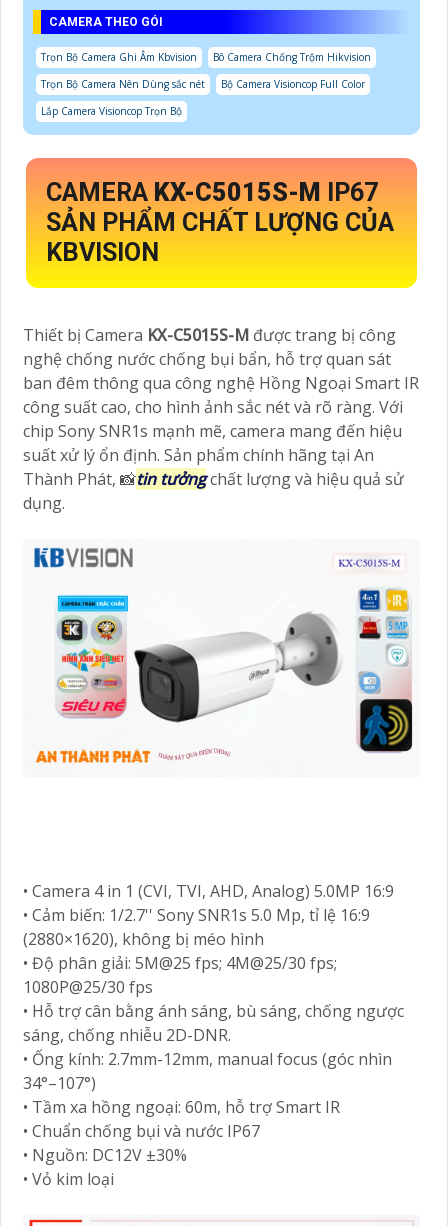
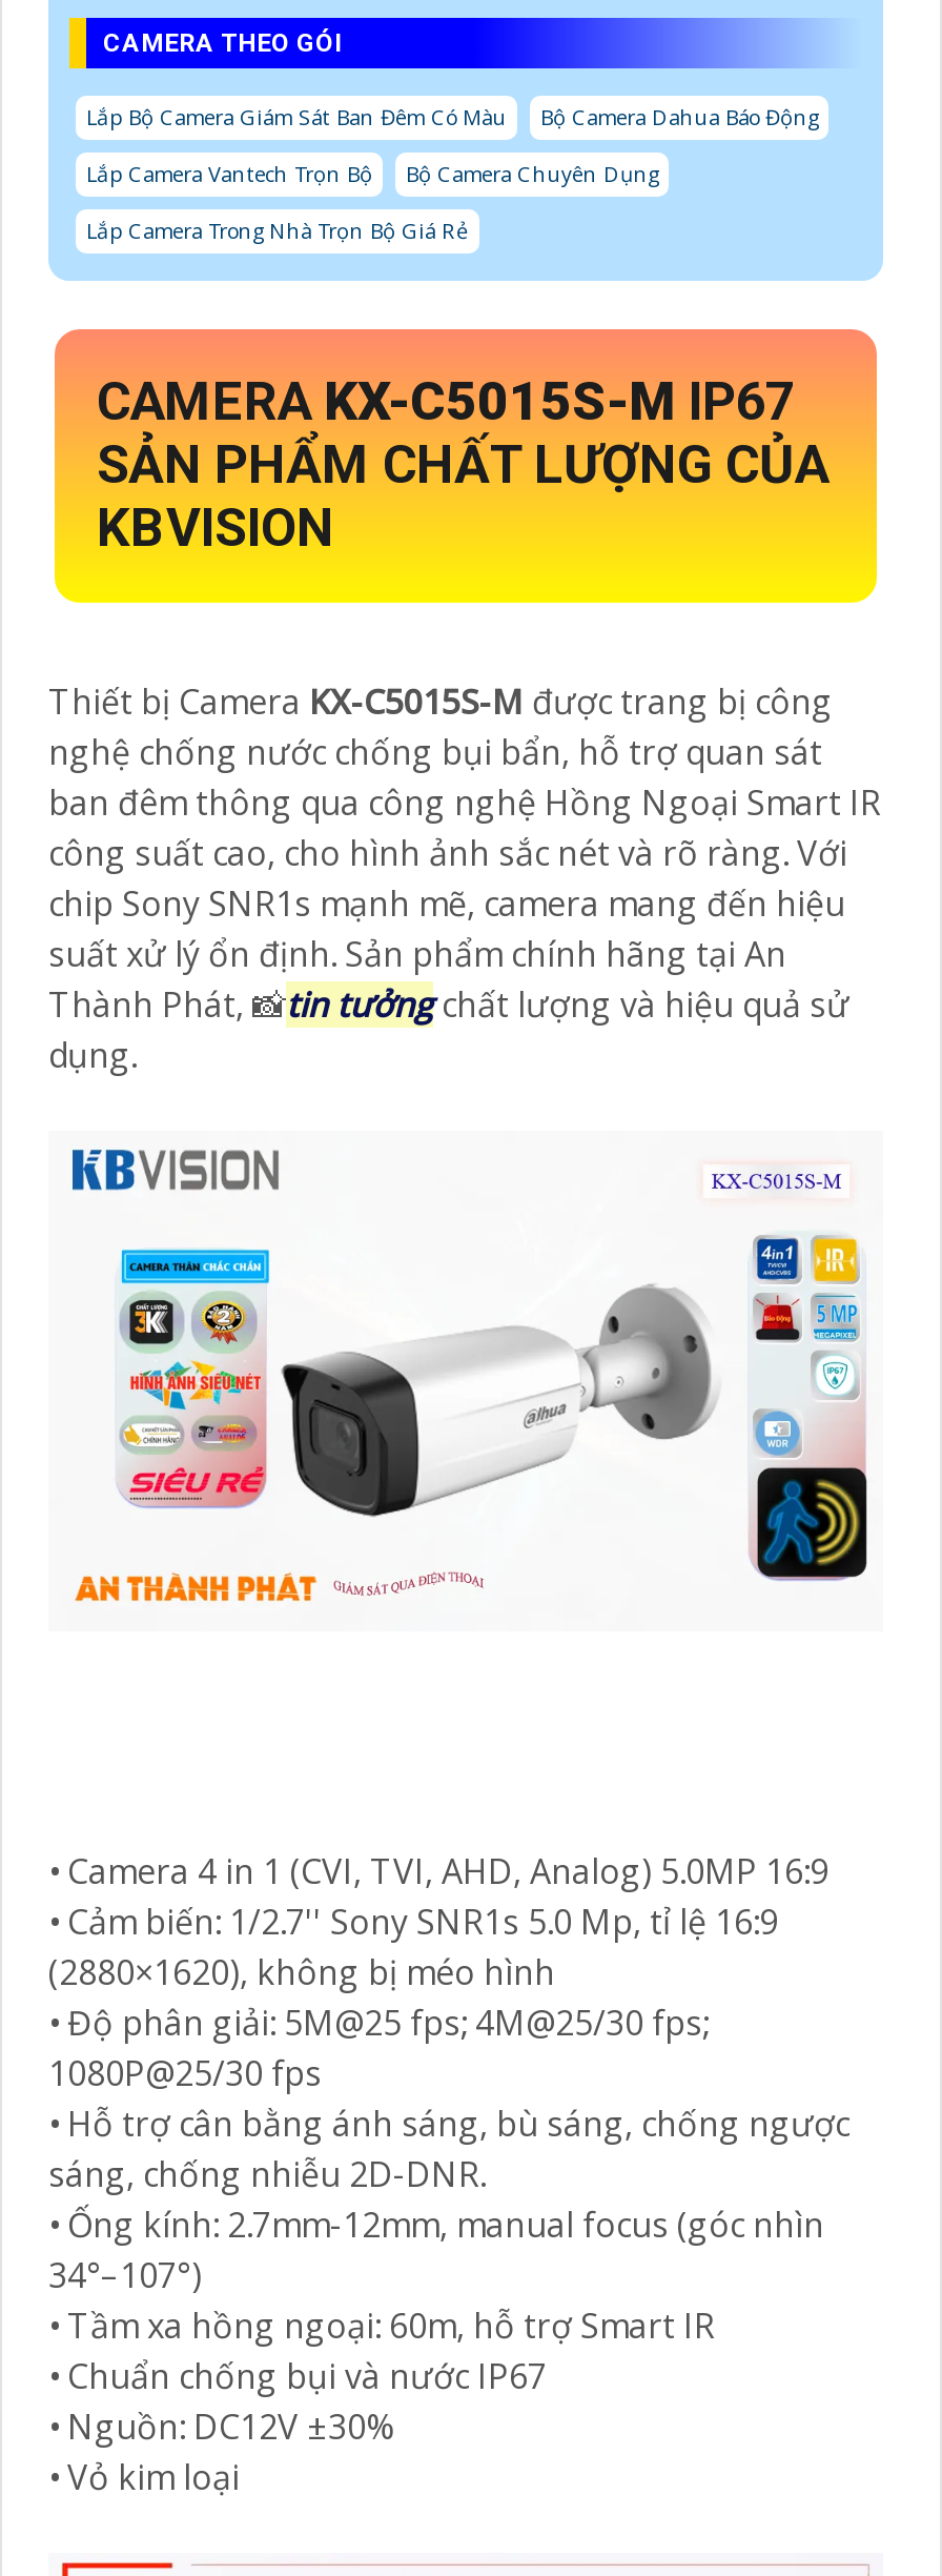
[41,50,371,64] Trọn Bộ Camera Ghi Âm Kbvision | Bô Camera Chống Trộm Hikvision -> [86,101,818,131] Lắp Bộ Camera Giám Sát Ban Đêm Có Màu | Bộ Camera Dahua Báo Động
[41,77,365,91] Trọn Bộ Camera Nên Dùng sắc nét | Bộ Camera Visioncop Full Color -> [86,158,658,187] Lắp Camera Vantech Trọn Bộ | Bộ Camera Chuyên Dụng
[41,104,182,118] Lắp Camera Visioncop Trọn Bộ -> [86,215,469,244] Lắp Camera Trong Nhà Trọn Bộ Giá Rẻ

